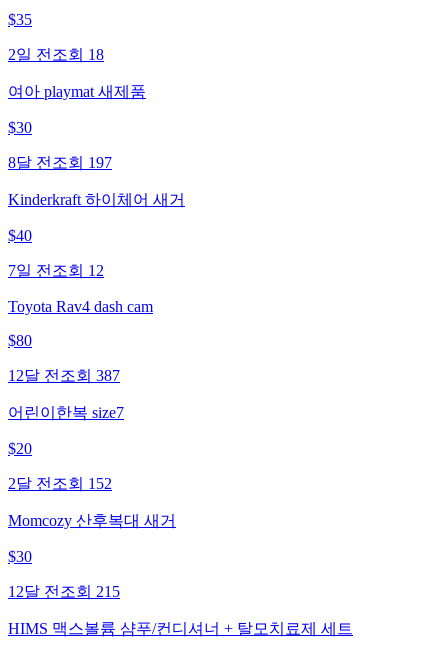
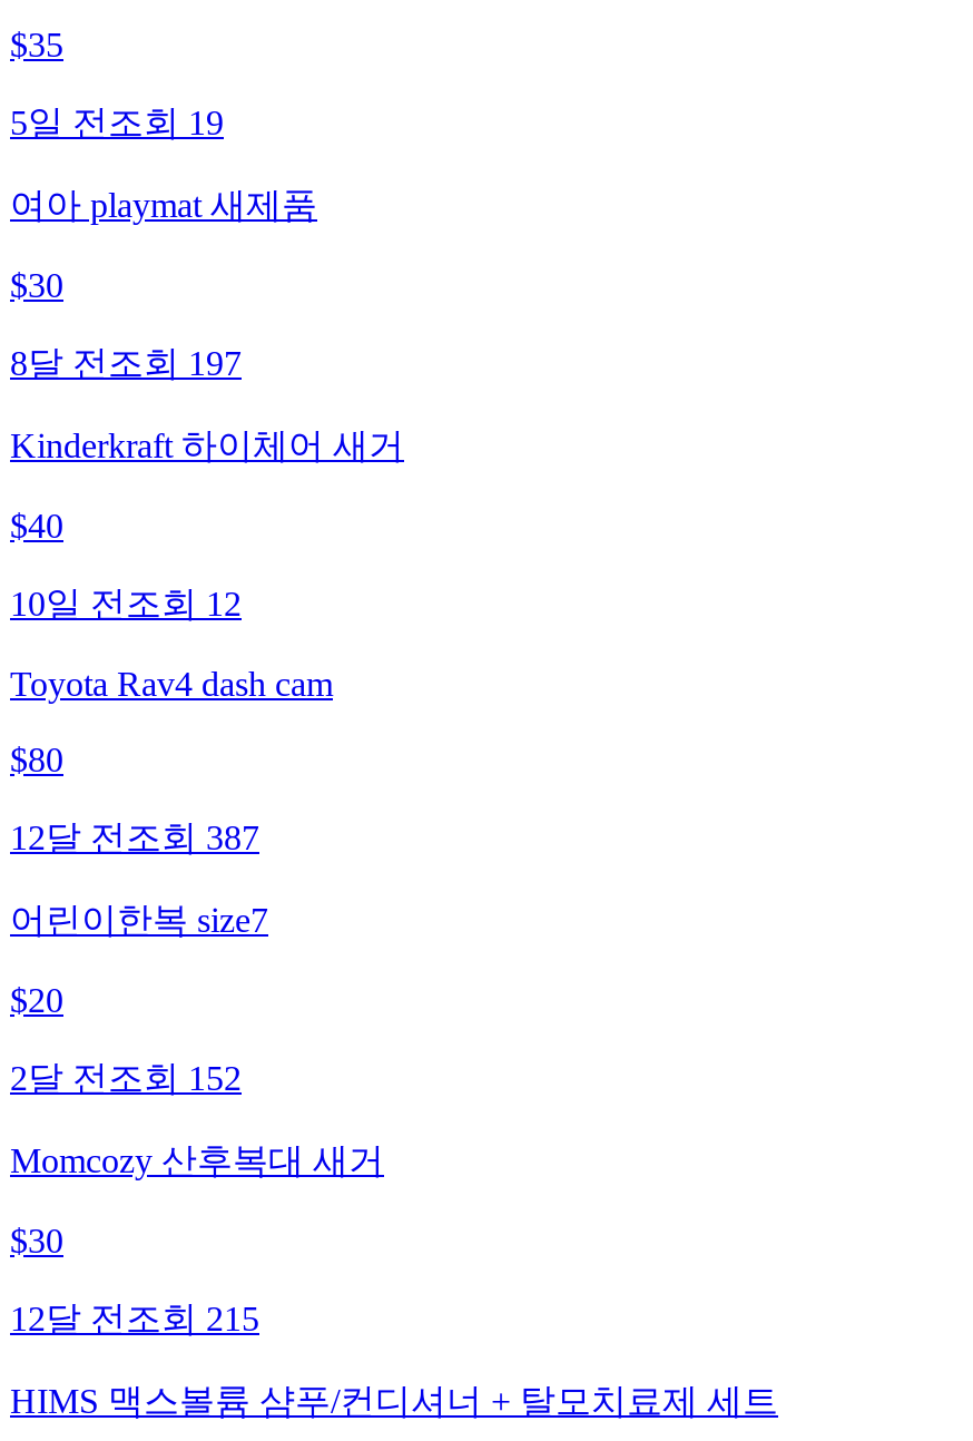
[8,46,104,63] 2일 전 조회 18 -> [10,103,224,141] 5일 전 조회 19
[8,262,104,279] 7일 전 조회 12 -> [10,584,242,622] 10일 전 조회 12

